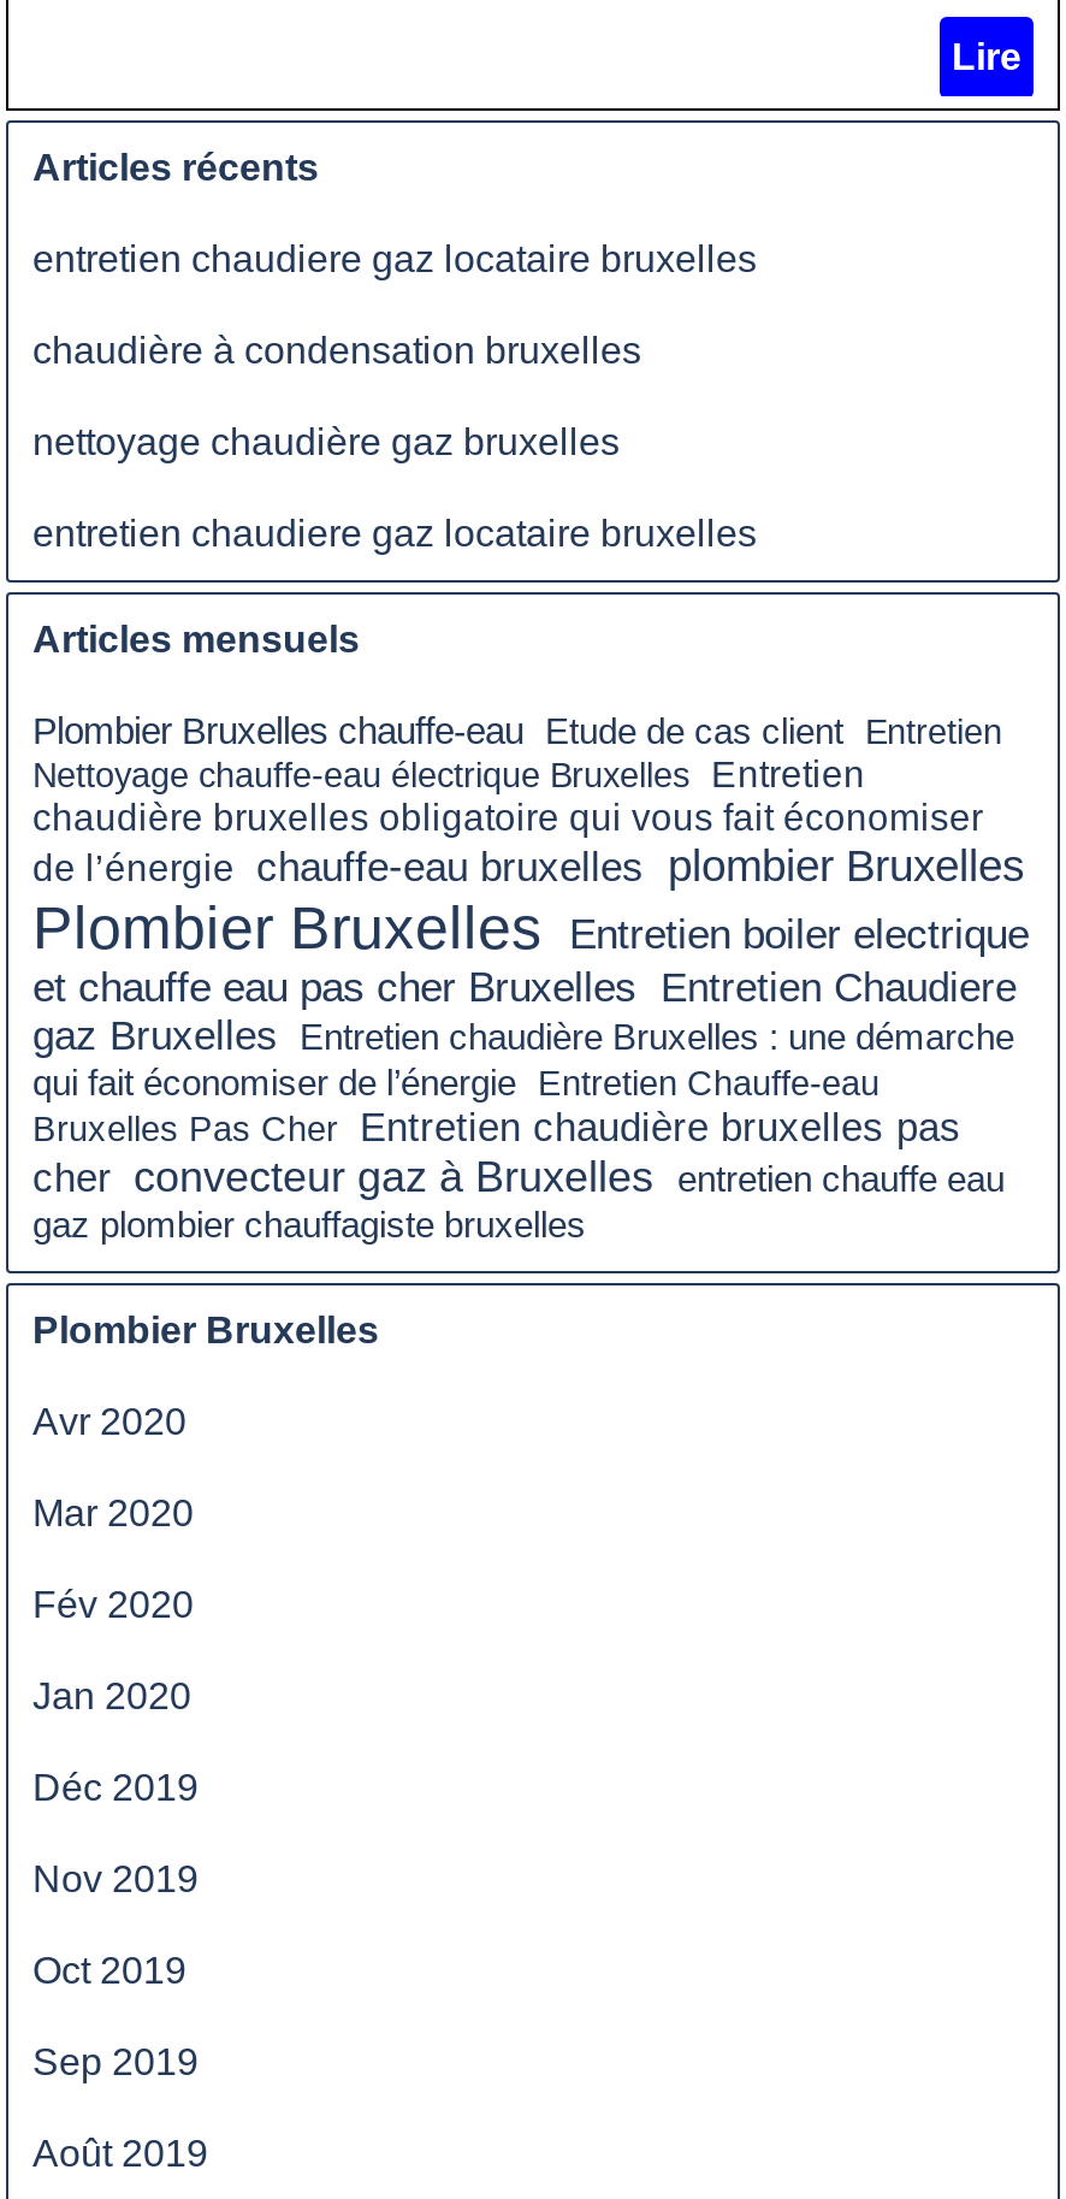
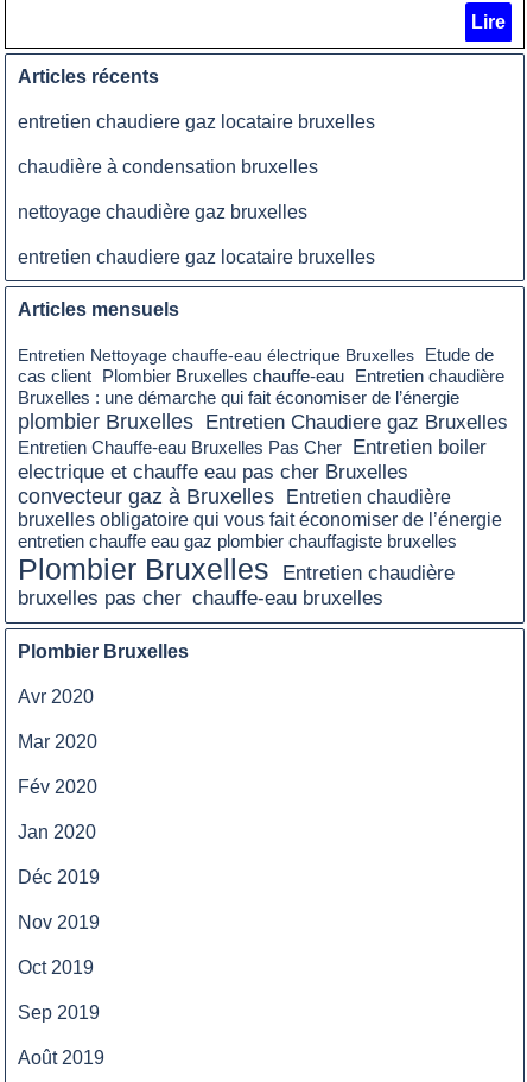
[32,710,1029,1245] Plombier Bruxelles chauffe-eau Etude de cas client Entretien | Nettoyage chauffe-eau électrique Bruxelles Entretien | chaudière bruxelles obligatoire qui vous fait économiser | de l’énergie chauffe-eau bruxelles plombier Bruxelles | Plombier Bruxelles Entretien boiler electrique | et chauffe eau pas cher Bruxelles Entretien Chaudiere | gaz Bruxelles Entretien chaudière Bruxelles : une démarche | qui fait économiser de l’énergie Entretien Chauffe-eau | Bruxelles Pas Cher Entretien chaudière bruxelles pas | cher convecteur gaz à Bruxelles entretien chauffe eau | gaz plombier chauffagiste bruxelles -> [18,344,508,609] Entretien Nettoyage chauffe-eau électrique Bruxelles Etude de | cas client Plombier Bruxelles chauffe-eau Entretien chaudière | Bruxelles : une démarche qui fait économiser de l’énergie | plombier Bruxelles Entretien Chaudiere gaz Bruxelles | Entretien Chauffe-eau Bruxelles Pas Cher Entretien boiler | electrique et chauffe eau pas cher Bruxelles | convecteur gaz à Bruxelles Entretien chaudière | bruxelles obligatoire qui vous fait économiser de l’énergie | entretien chauffe eau gaz plombier chauffagiste bruxelles | Plombier Bruxelles Entretien chaudière | bruxelles pas cher chauffe-eau bruxelles

